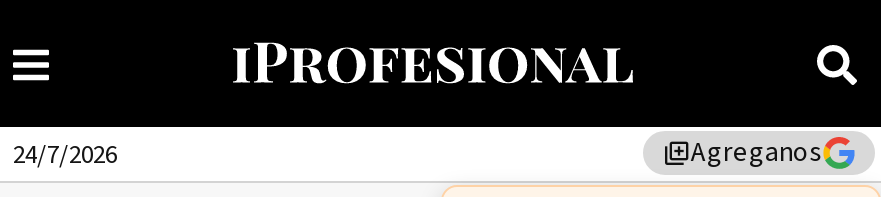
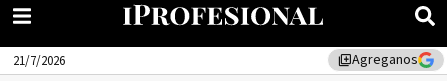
[13,139,117,173] 24/7/2026 -> [13,53,65,70] 21/7/2026

